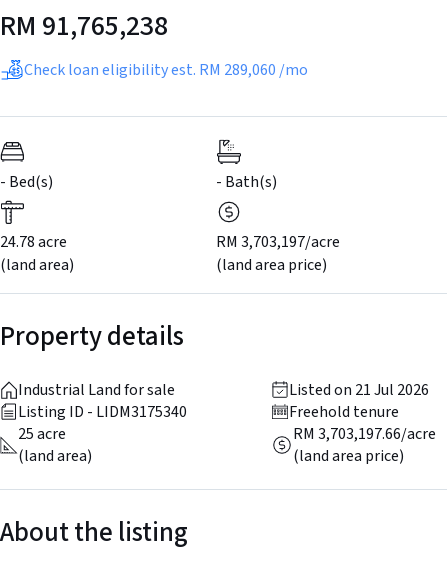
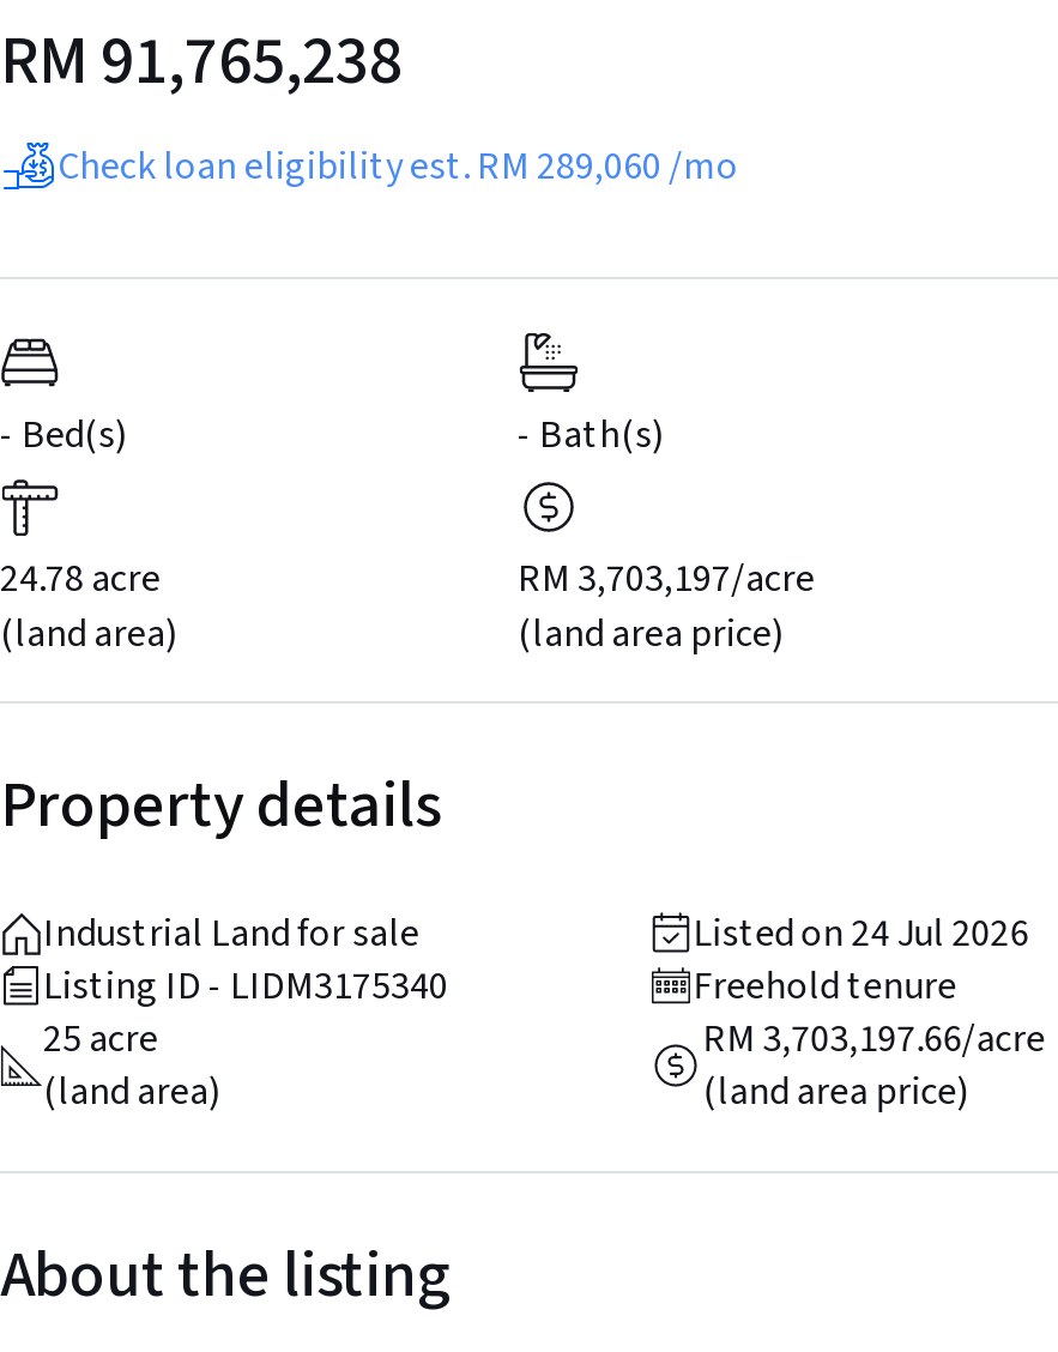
[289,379,429,401] Listed on 21 Jul 2026 -> [693,907,1029,960] Listed on 24 Jul 2026

